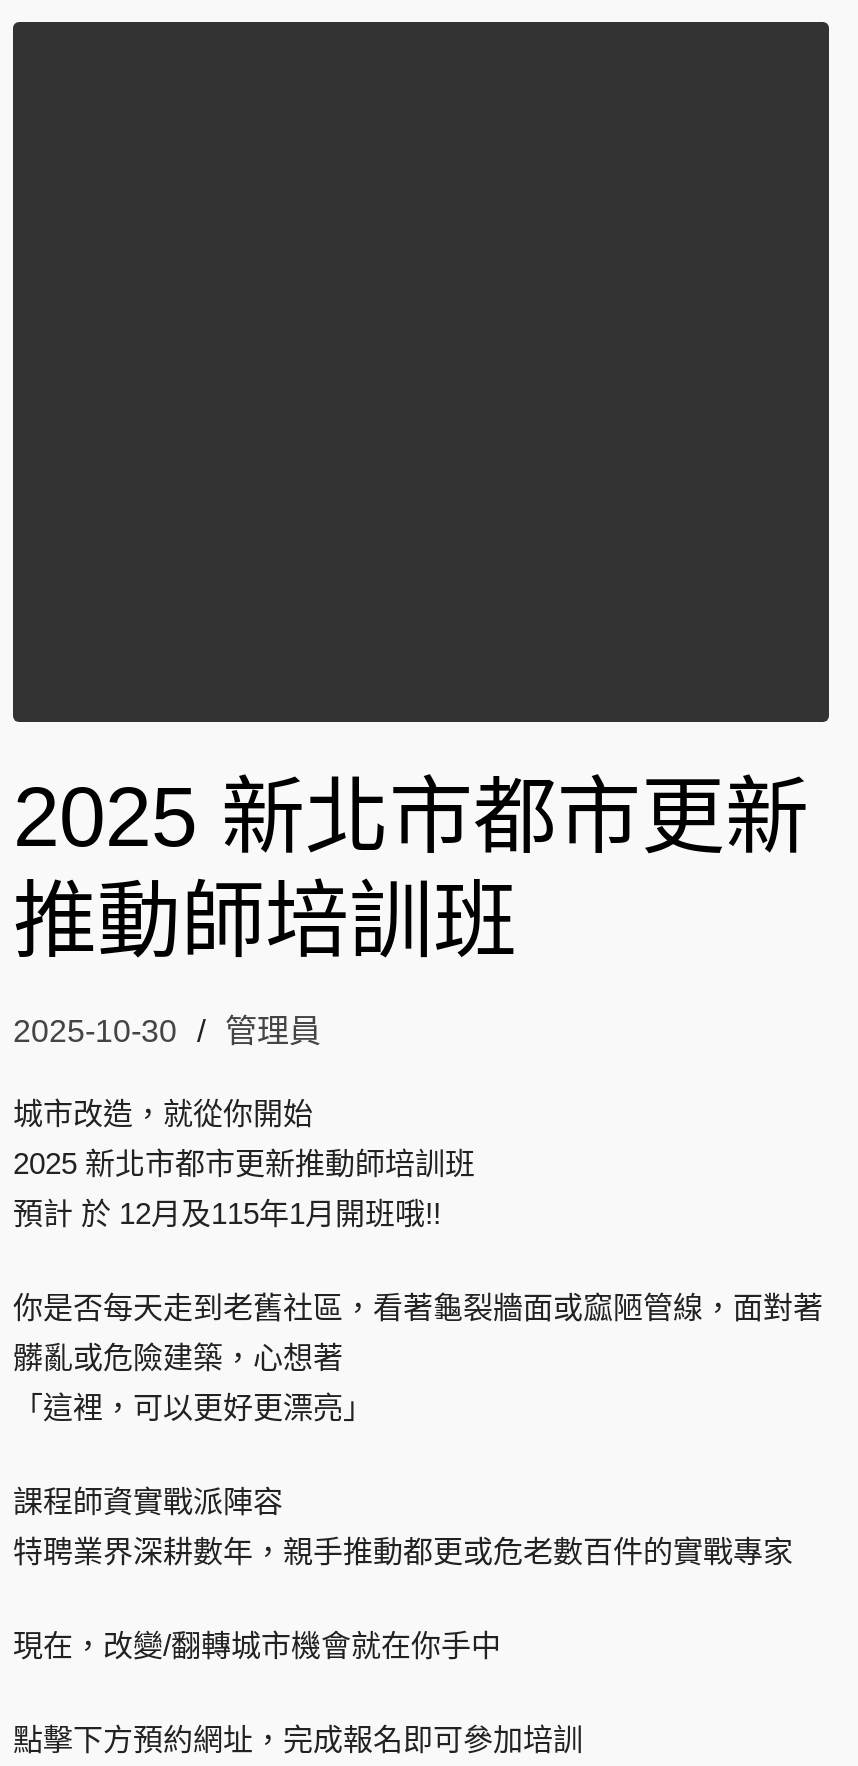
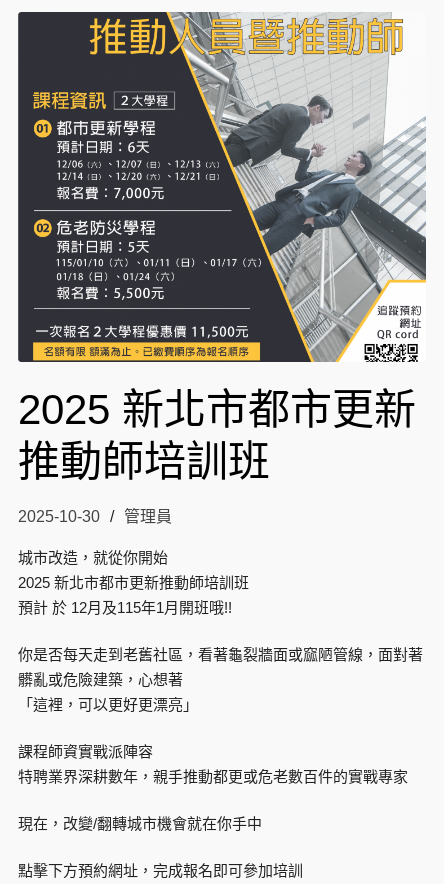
none -> [32,11,427,363] [image]

